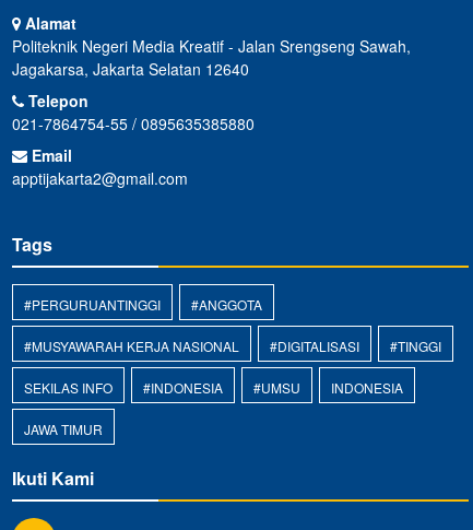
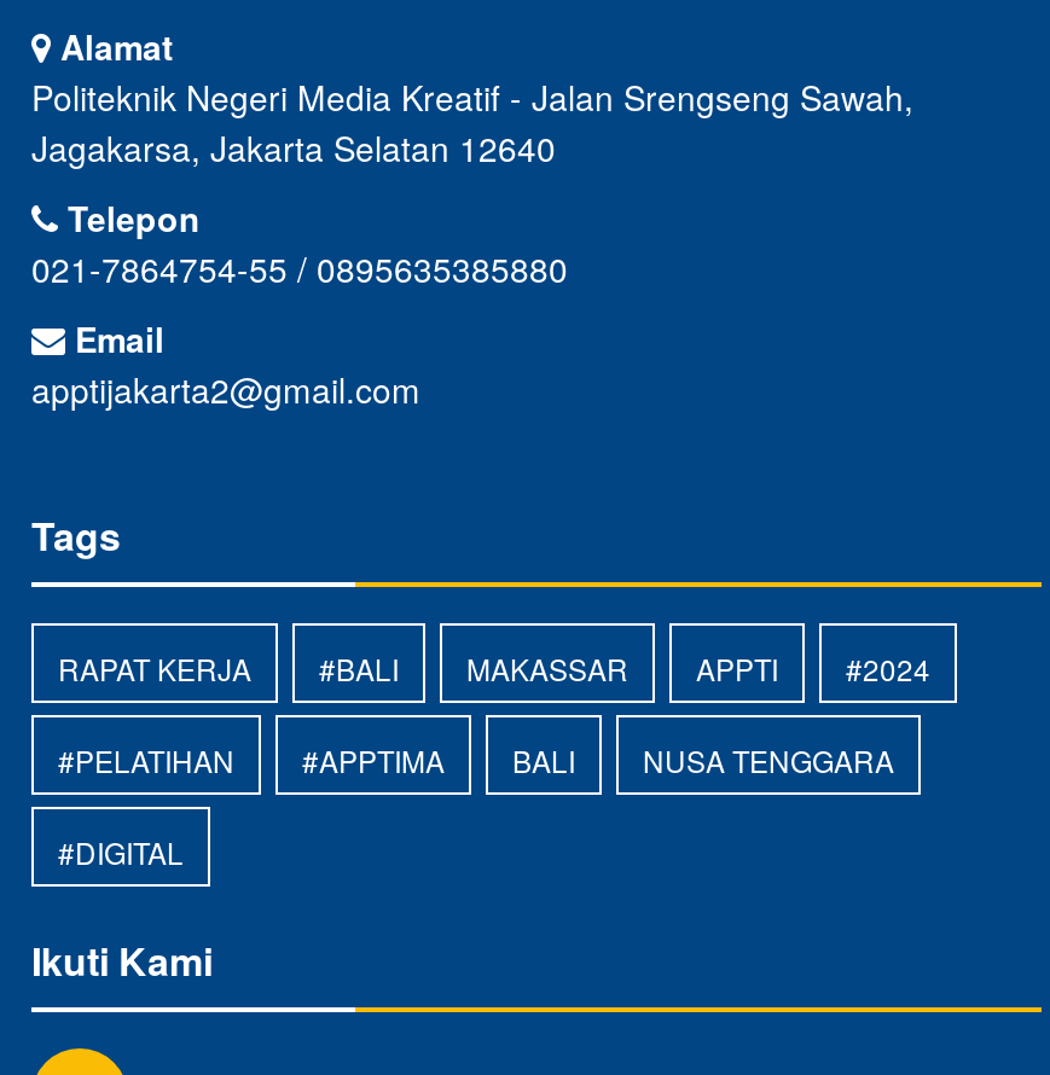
[24,295,441,439] #PERGURUANTINGGI | #ANGGOTA | #MUSYAWARAH KERJA NASIONAL | #DIGITALISASI | #TINGGI | SEKILAS INFO | #INDONESIA | #UMSU | INDONESIA | JAWA TIMUR -> [58,648,930,873] RAPAT KERJA | #BALI | MAKASSAR | APPTI | #2024 | #PELATIHAN | #APPTIMA | BALI | NUSA TENGGARA | #DIGITAL

